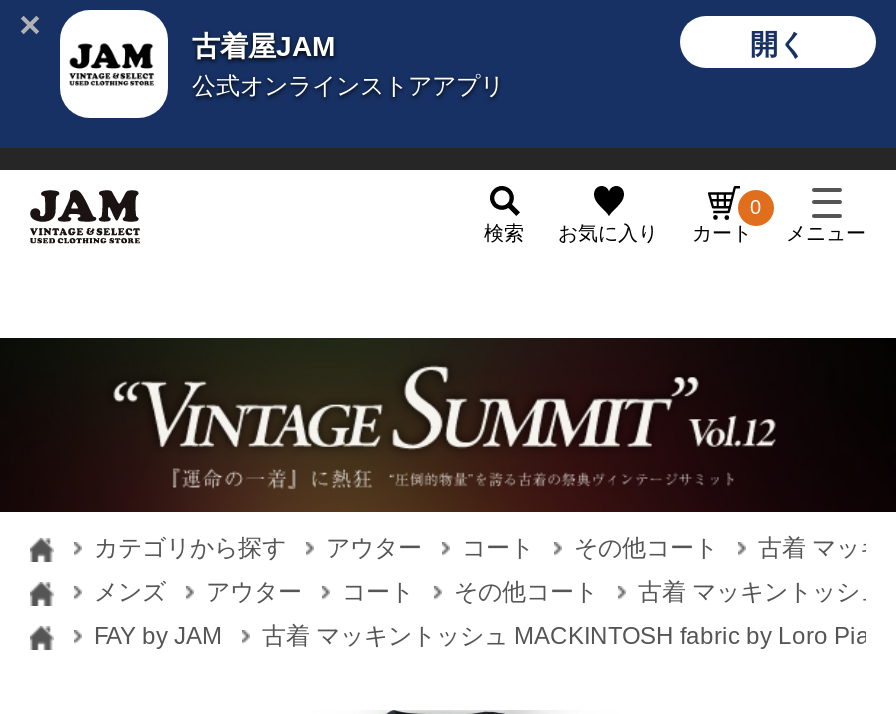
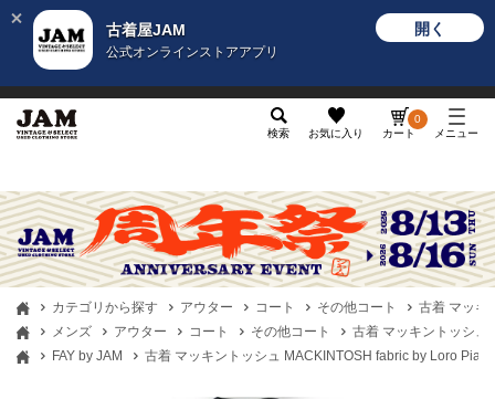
[6,336,890,514] [image] -> [3,191,492,287] [image]

